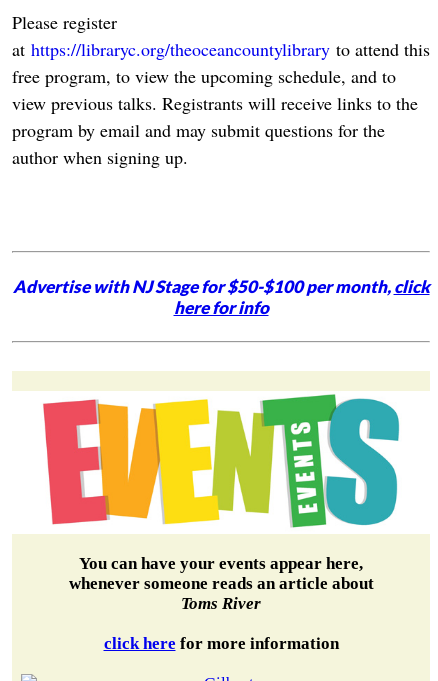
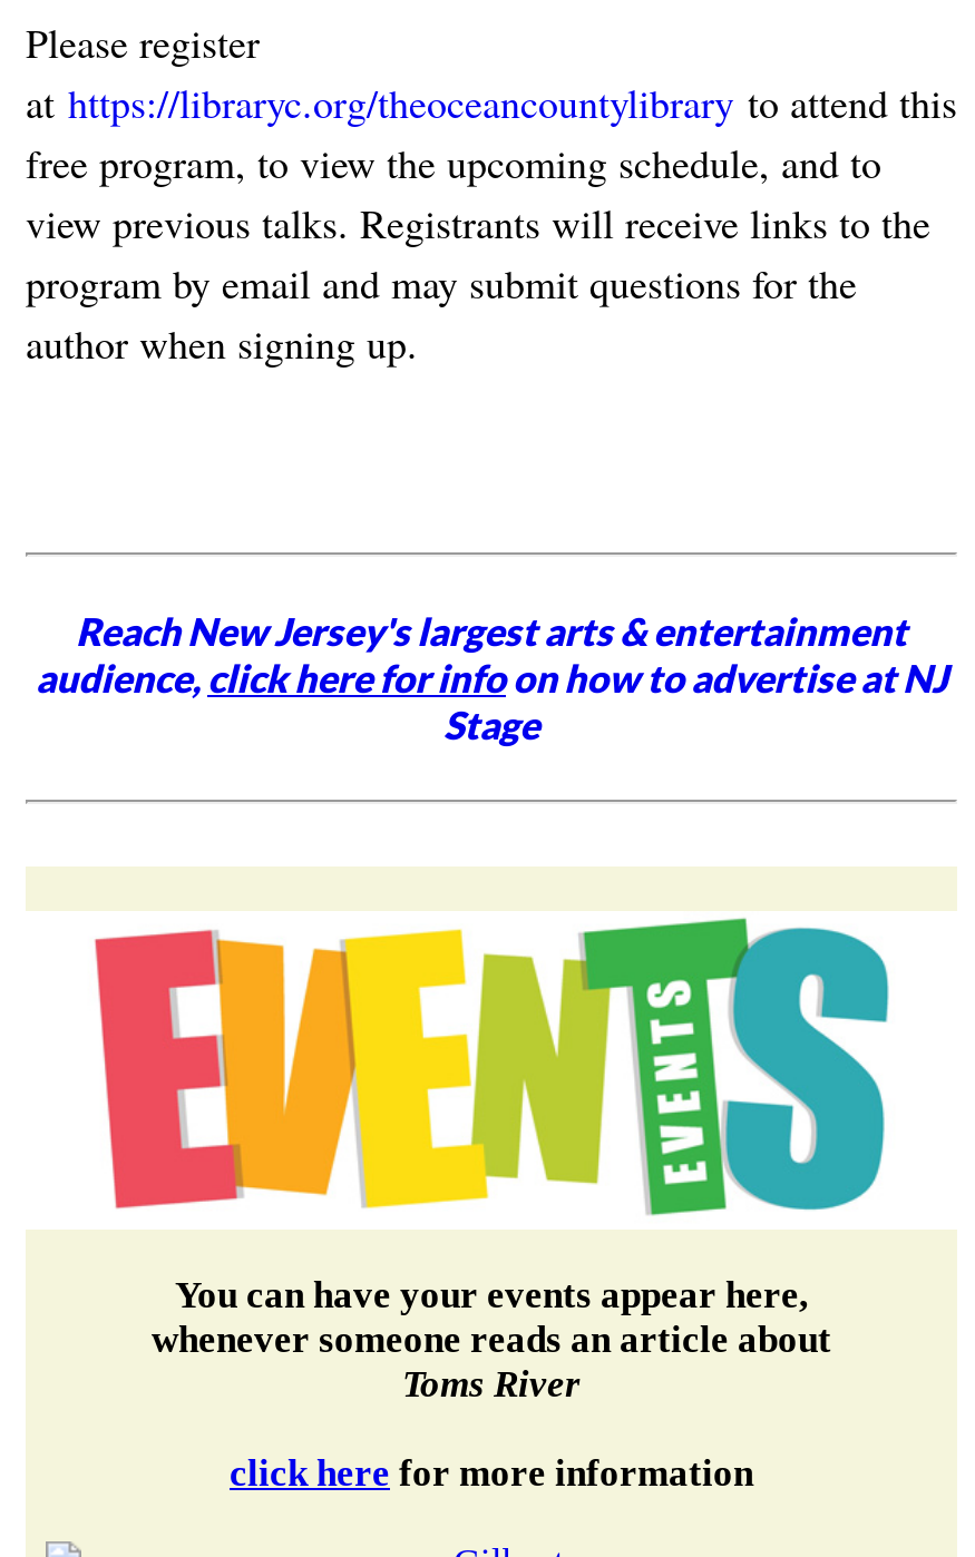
[12,276,429,318] Advertise with NJ Stage for $50-$100 per month, click | here for info -> [36,608,947,749] Reach New Jersey's largest arts & entertainment | audience, click here for infoon how to advertise at NJ | Stage

